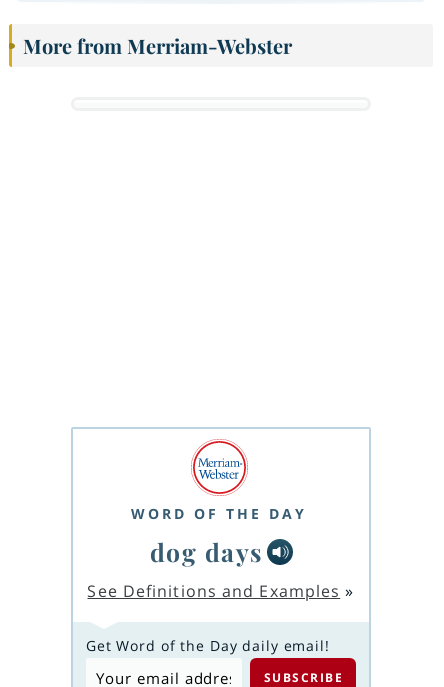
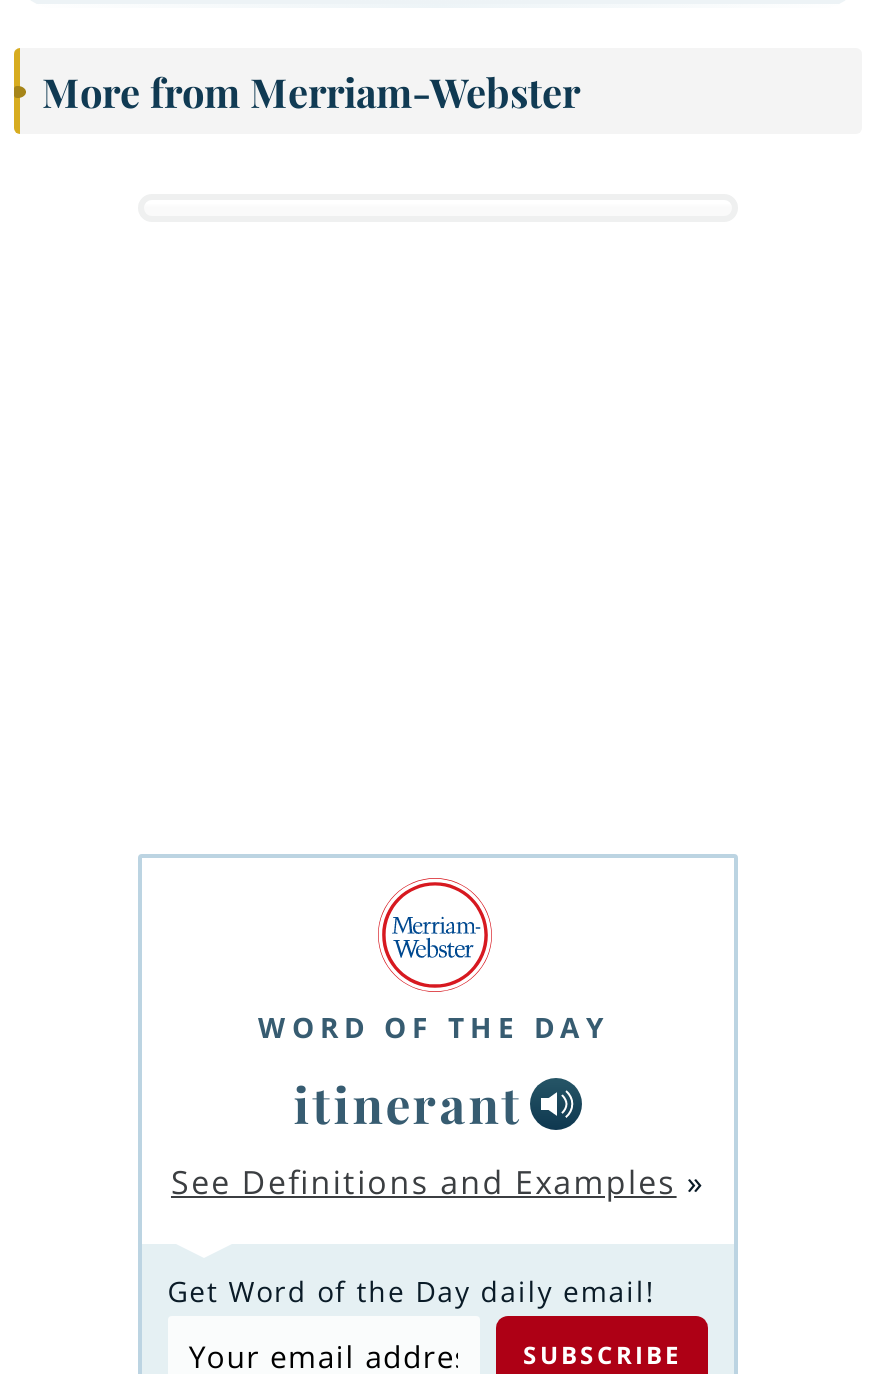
[149,535,262,568] dog days -> [294,1070,522,1136] itinerant

